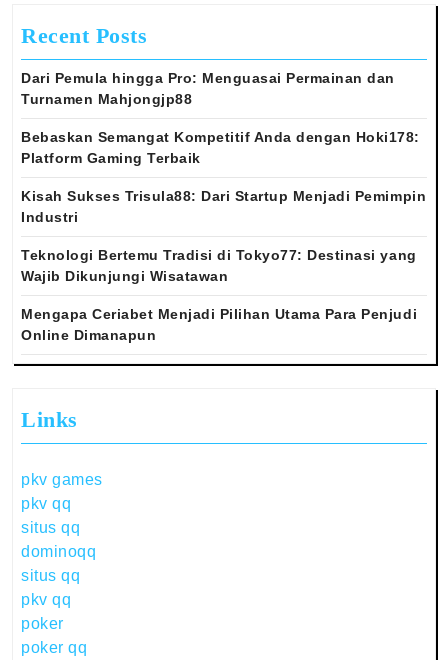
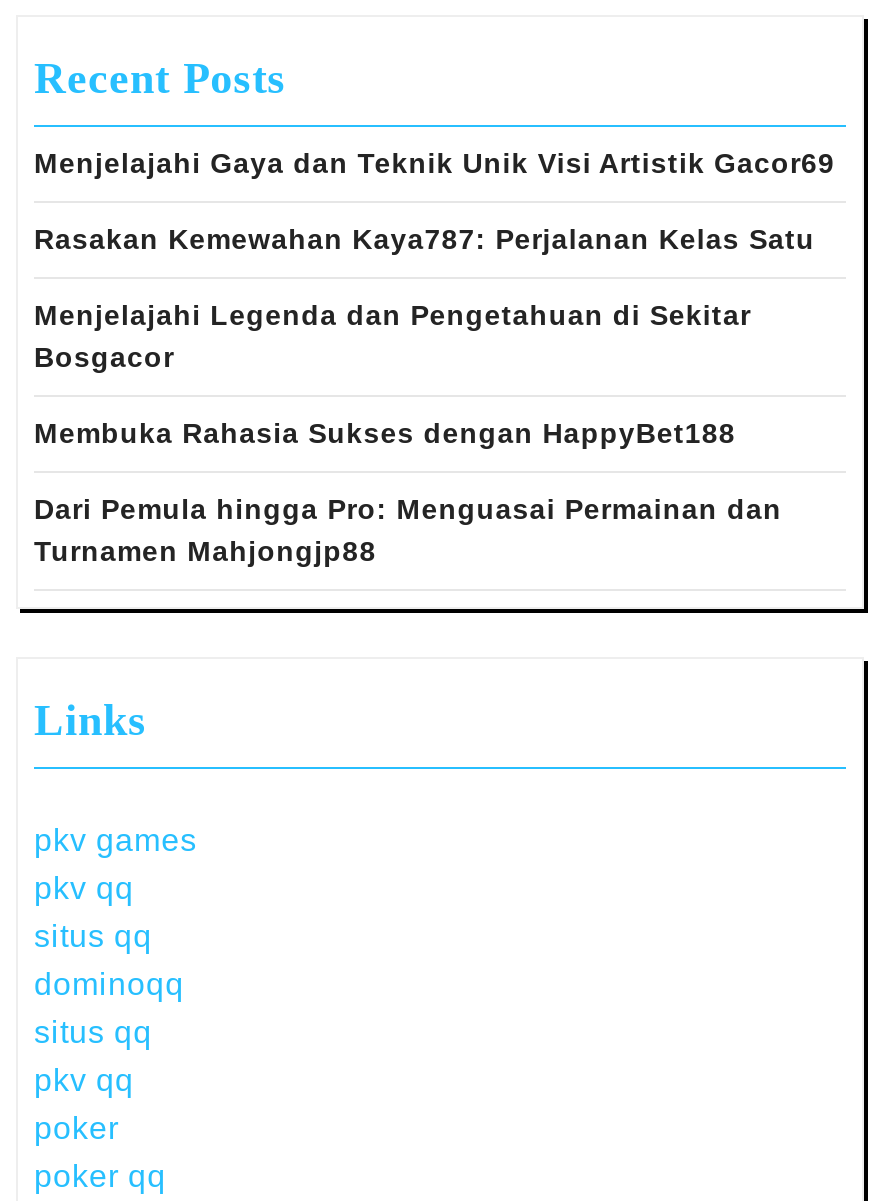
none -> [34,147,835,449] Menjelajahi Gaya dan Teknik Unik Visi Artistik Gacor69 | Rasakan Kemewahan Kaya787: Perjalanan Kelas Satu | Menjelajahi Legenda dan Pengetahuan di Sekitar | Bosgacor | Membuka Rahasia Sukses dengan HappyBet188
moved [21,70,395,107] -> [34,493,782,567]: Dari Pemula hingga Pro: Menguasai Permainan dan | Turnamen Mahjongjp88
[21,129,426,343] Bebaskan Semangat Kompetitif Anda dengan Hoki178: | Platform Gaming Terbaik | Kisah Sukses Trisula88: Dari Startup Menjadi Pemimpin | Industri | Teknologi Bertemu Tradisi di Tokyo77: Destinasi yang | Wajib Dikunjungi Wisatawan | Mengapa Ceriabet Menjadi Pilihan Utama Para Penjudi | Online Dimanapun -> none

